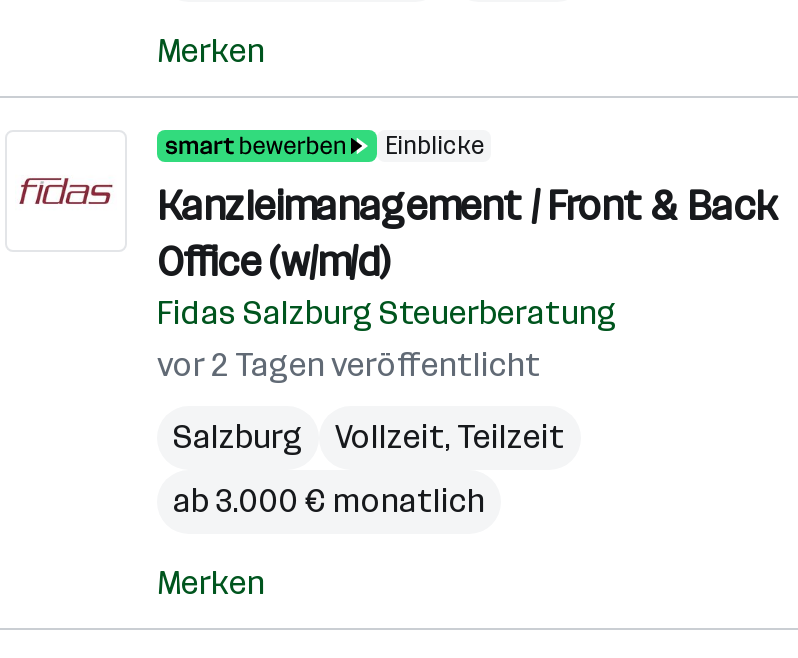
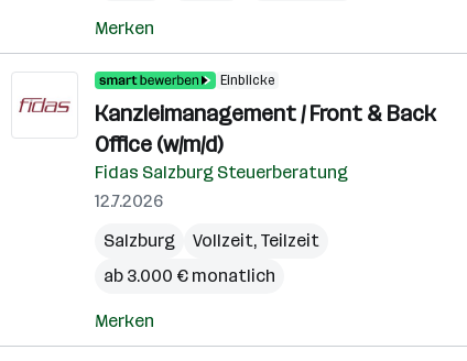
[157,346,541,384] vor 2 Tagen veröffentlicht -> [95,190,163,211] 12.7.2026

